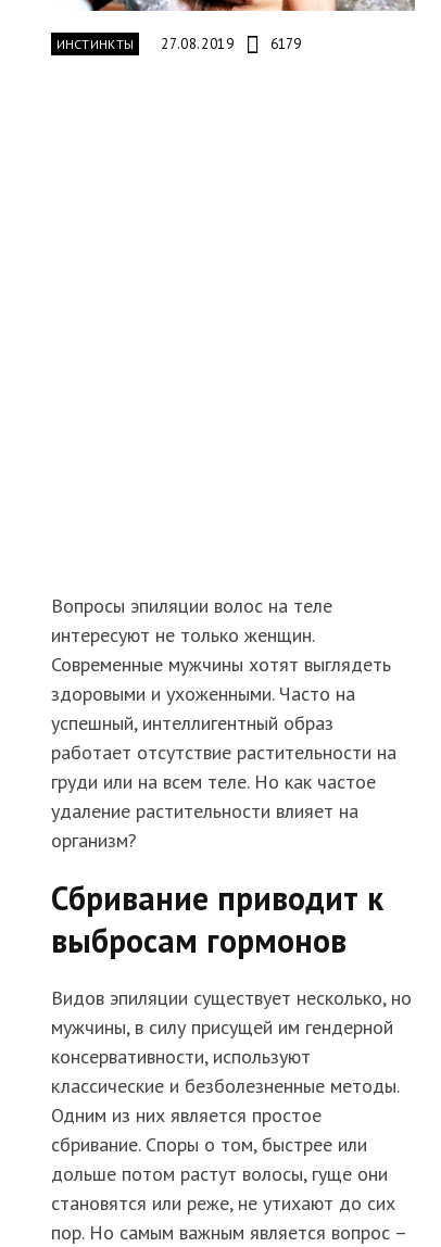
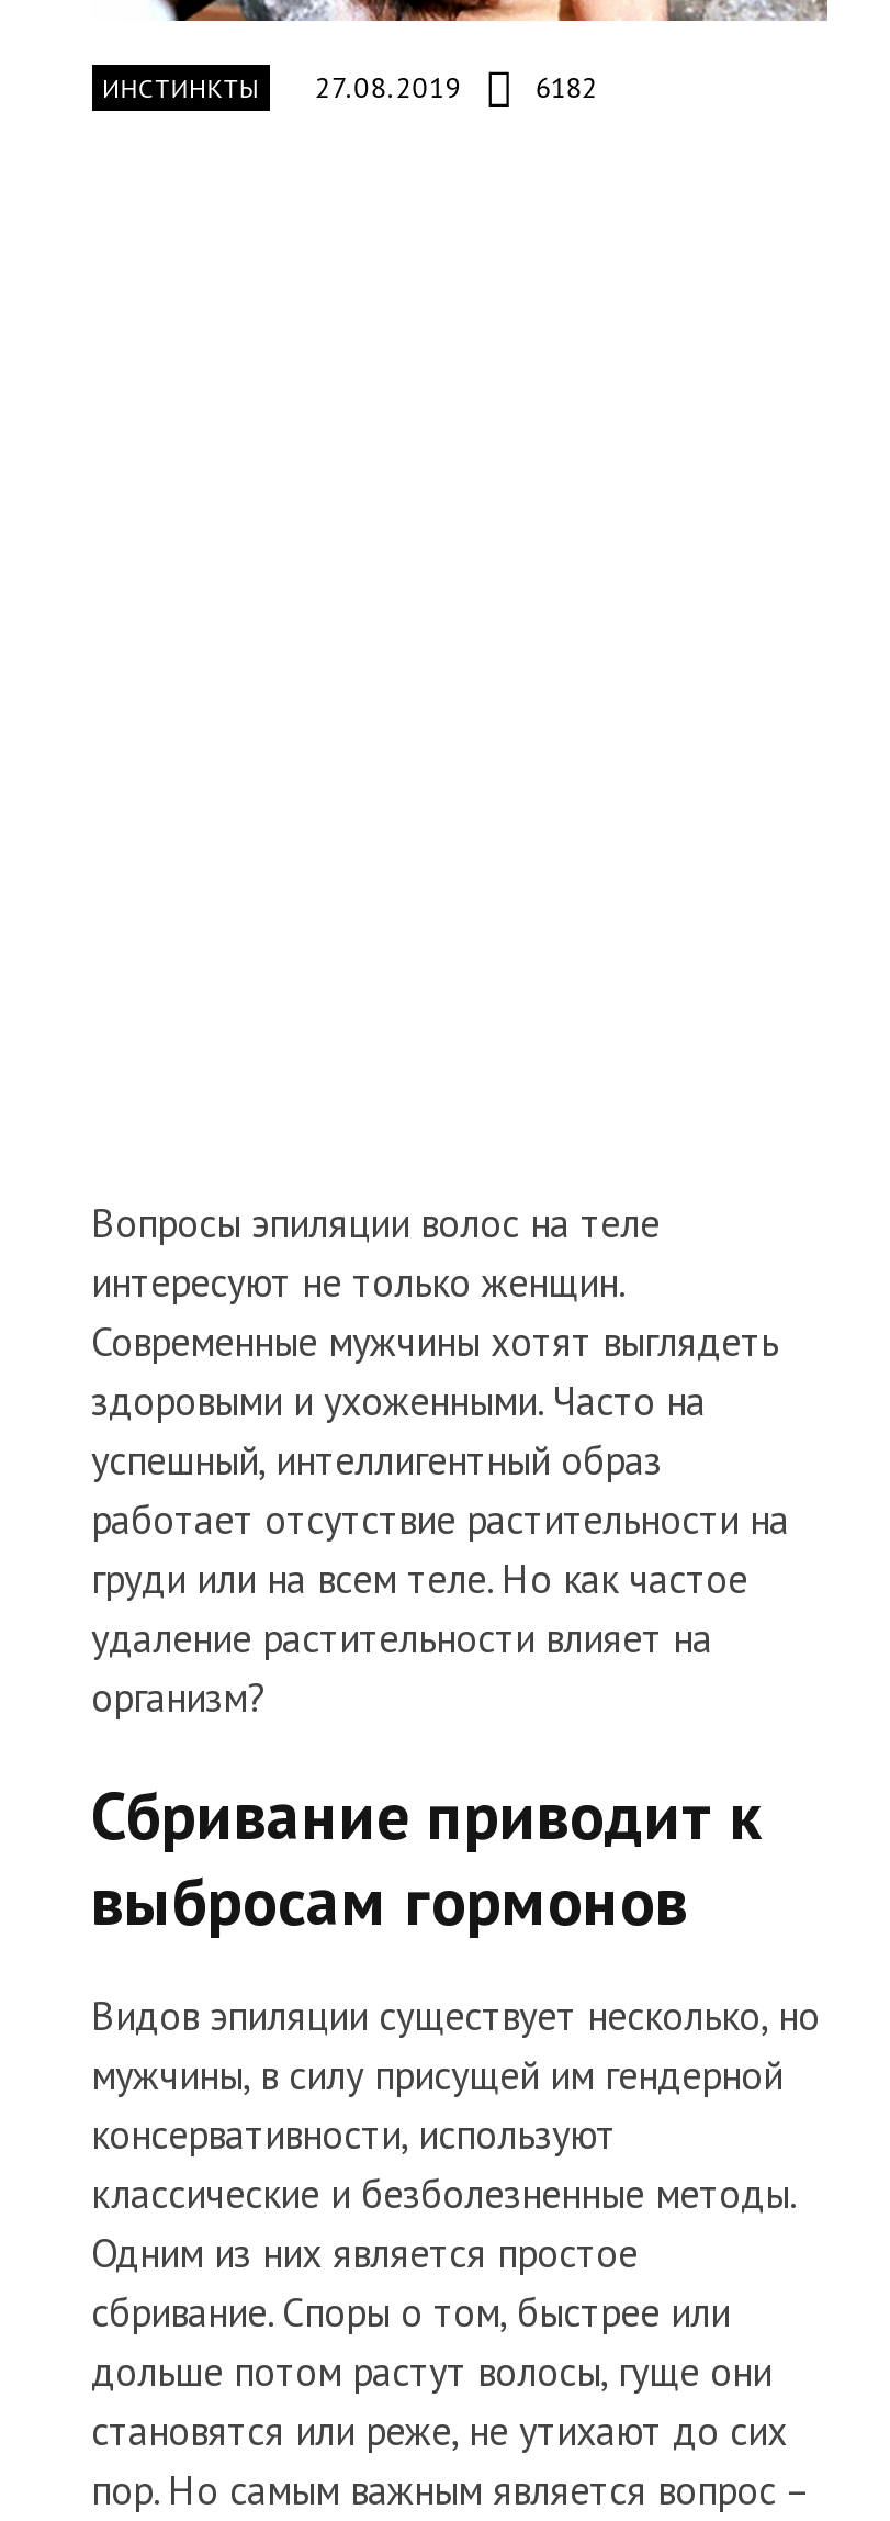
[56,35,301,53] ИНСТИНКТЫ 27.08.2019 6179 -> [102,70,596,107] ИНСТИНКТЫ 27.08.2019 6182

